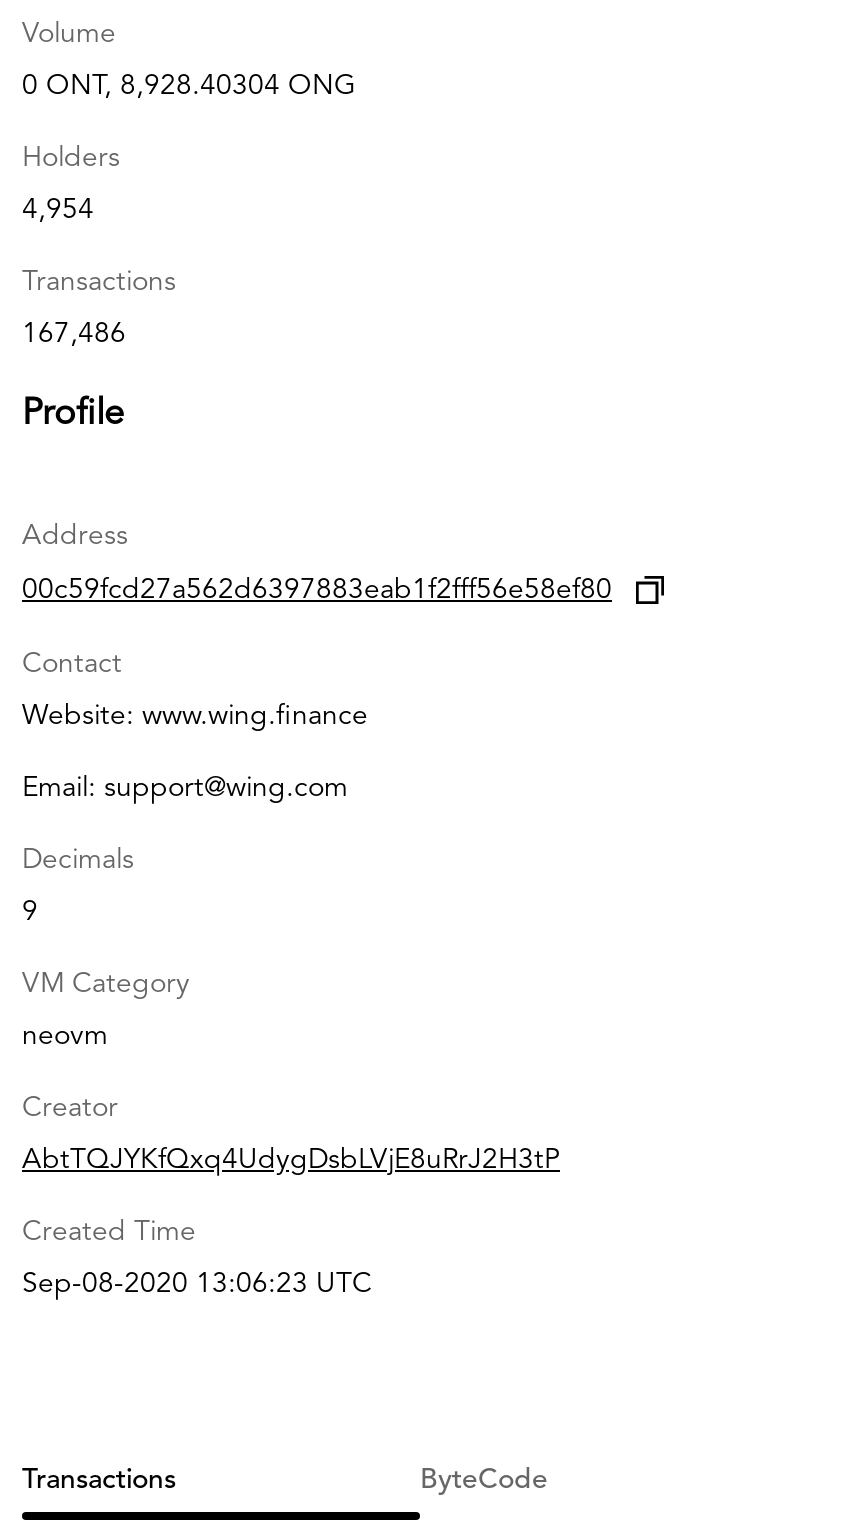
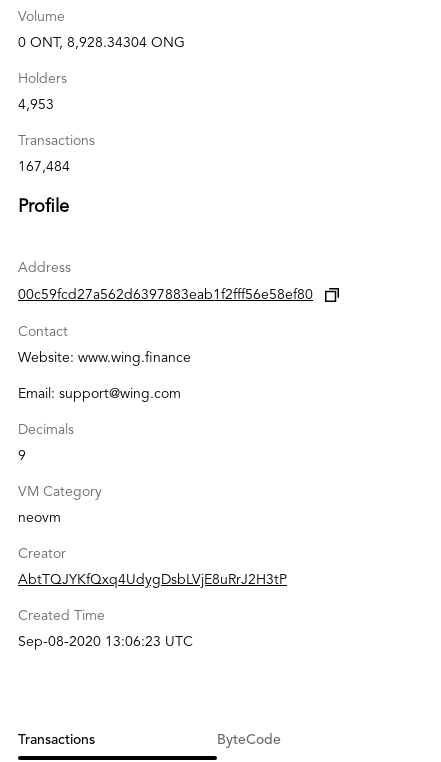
[22,72,356,100] 0 ONT, 8,928.40304 ONG -> [18,36,185,50] 0 ONT, 8,928.34304 ONG
[22,196,94,224] 4,954 -> [18,98,54,112] 4,953
[22,320,126,348] 167,486 -> [18,160,70,174] 167,484

